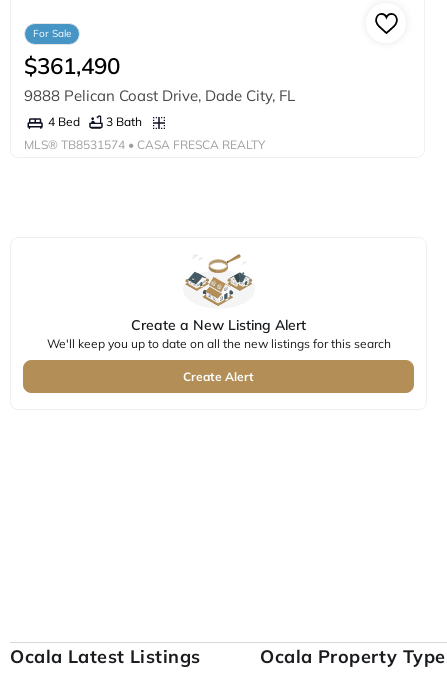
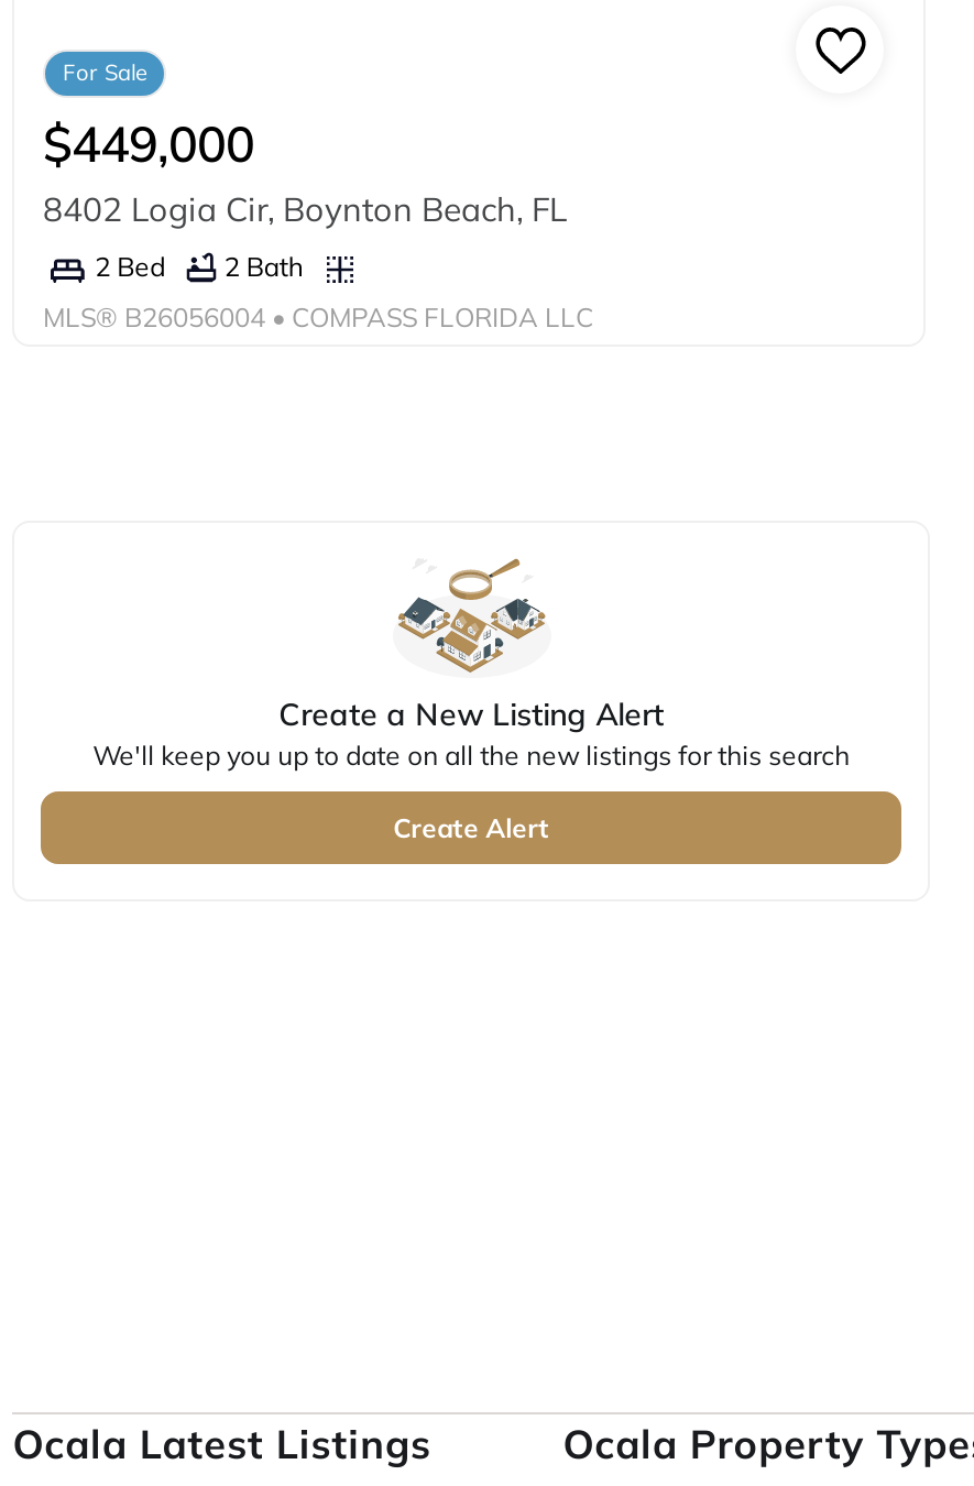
[24,51,295,105] $361,490 | 9888 Pelican Coast Drive, Dade City, FL -> [43,111,567,230] $449,000 | 8402 Logia Cir, Boynton Beach, FL
[48,114,142,129] 4 Bed | 3 Bath -> [95,250,304,284] 2 Bed | 2 Bath
[24,137,265,152] MLS® TB8531574 • CASA FRESCA REALTY -> [43,300,593,333] MLS® B26056004 • COMPASS FLORIDA LLC

